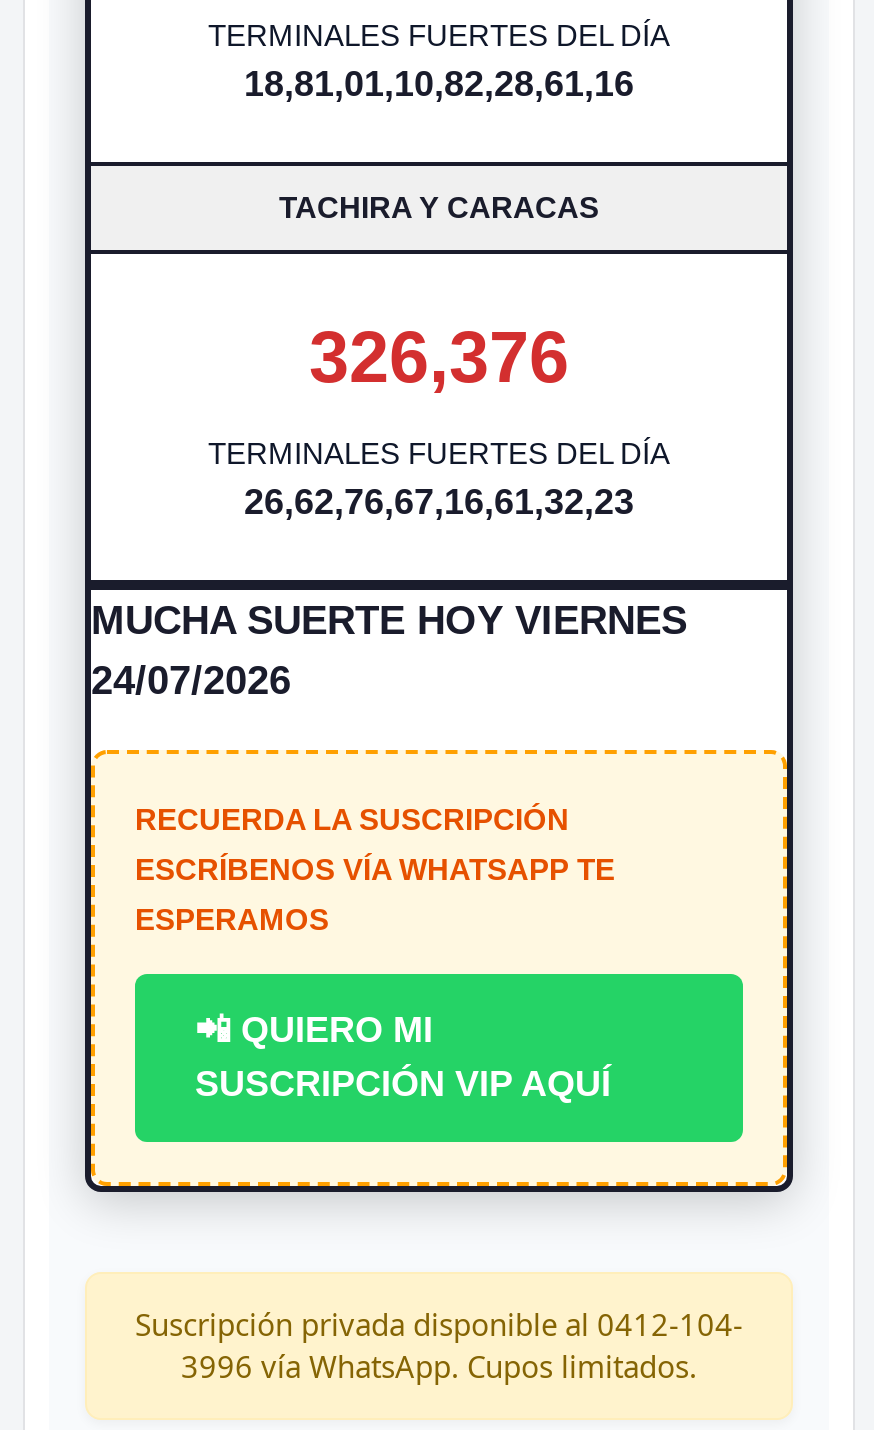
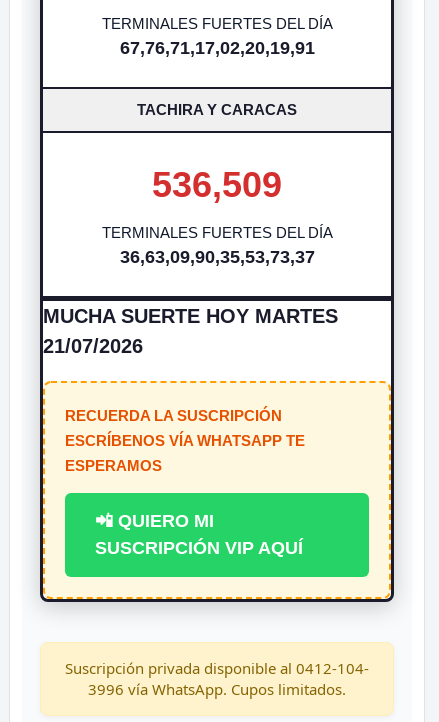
[244,63,634,103] 18,81,01,10,82,28,61,16 -> [119,38,314,58] 67,76,71,17,02,20,19,91
[309,315,569,397] 326,376 -> [152,164,282,205] 536,509
[244,481,634,521] 26,62,76,67,16,61,32,23 -> [119,247,314,267] 36,63,09,90,35,53,73,37
[91,597,687,641] MUCHA SUERTE HOY VIERNES -> [43,305,338,327] MUCHA SUERTE HOY MARTES
[91,657,291,701] 24/07/2026 -> [43,335,143,357] 21/07/2026

